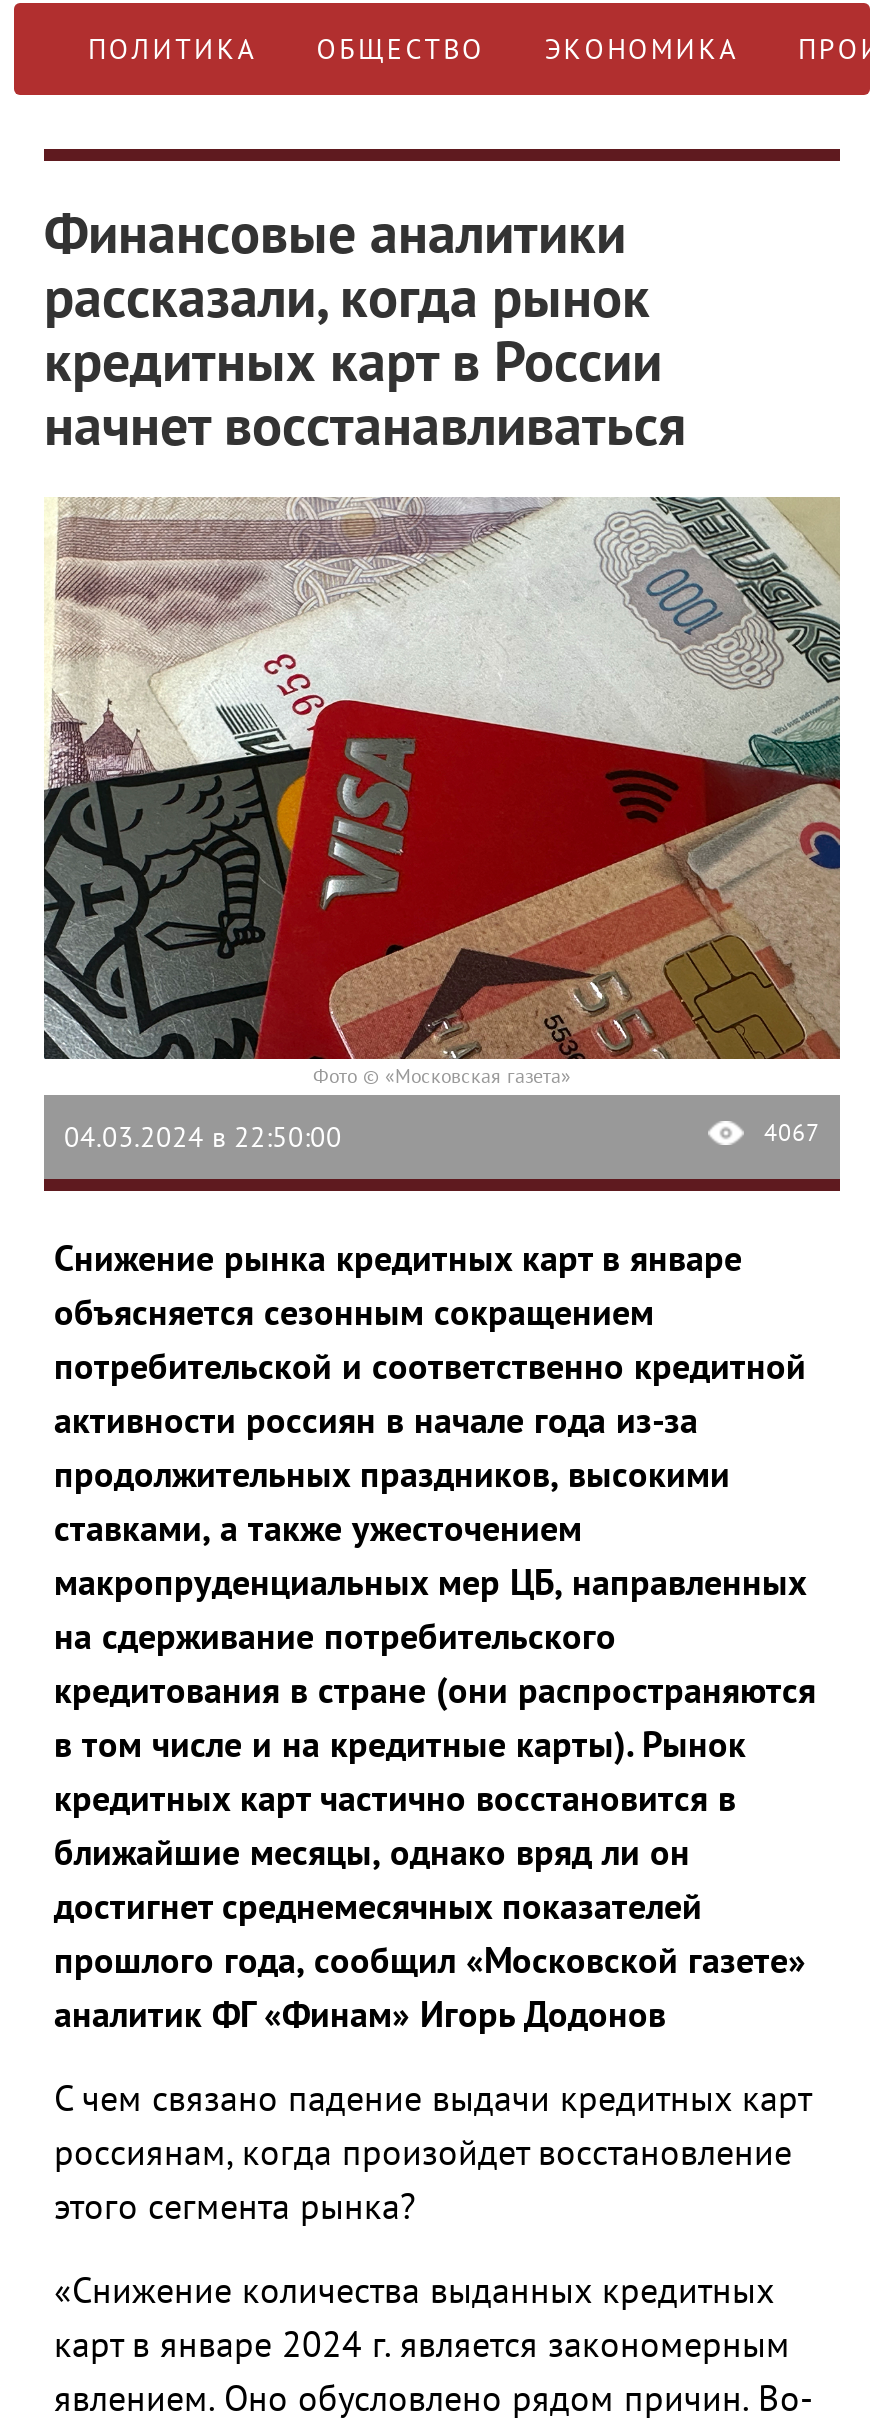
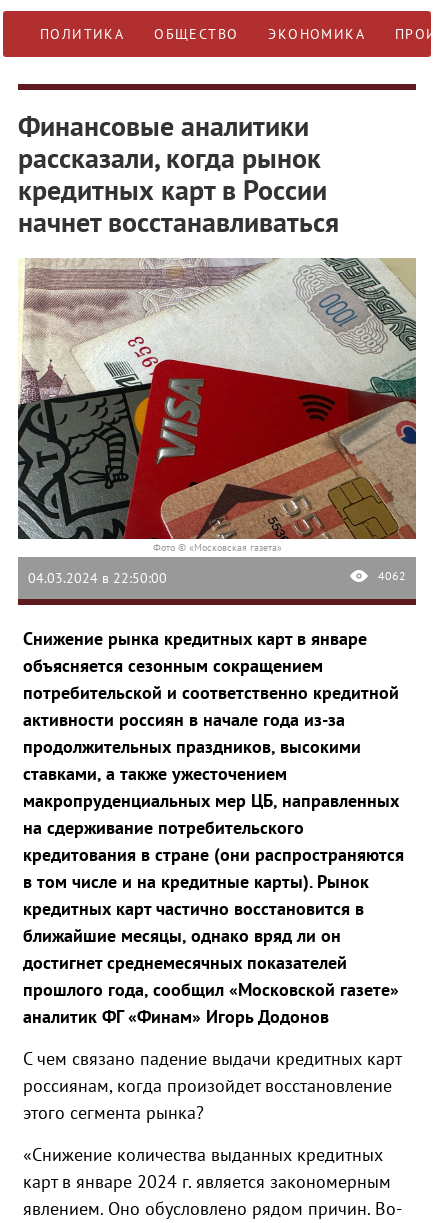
[764,1117,820,1147] 4067 -> [378,568,406,583] 4062

